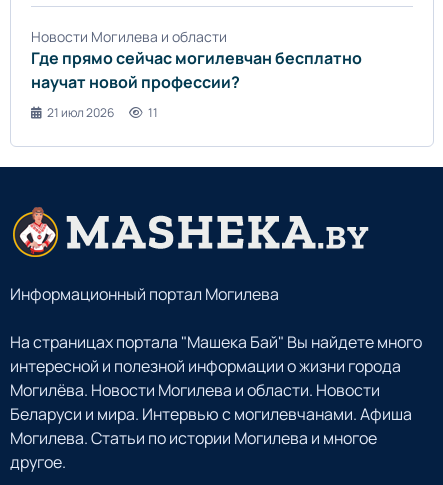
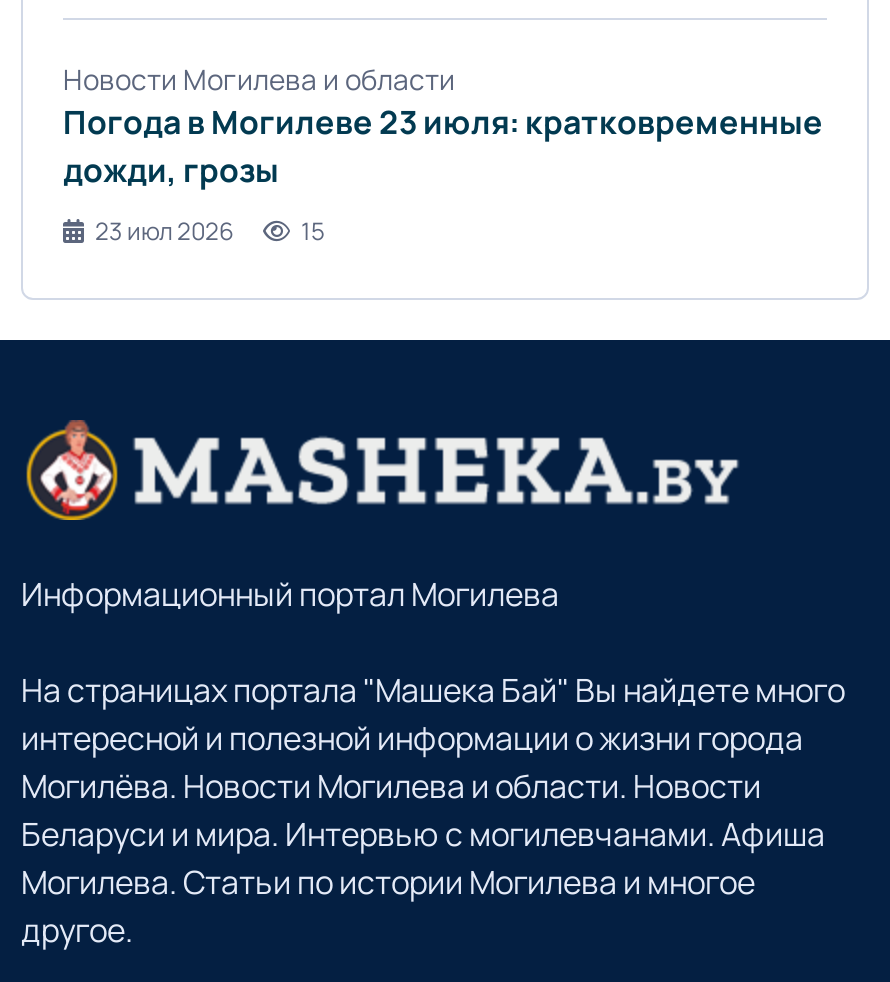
[31,47,362,93] Где прямо сейчас могилевчан бесплатно | научат новой профессии? -> [63,99,823,191] Погода в Могилеве 23 июля: кратковременные | дожди, грозы
[47,104,158,121] 21 июл 2026 | 11 -> [95,213,325,247] 23 июл 2026 | 15

